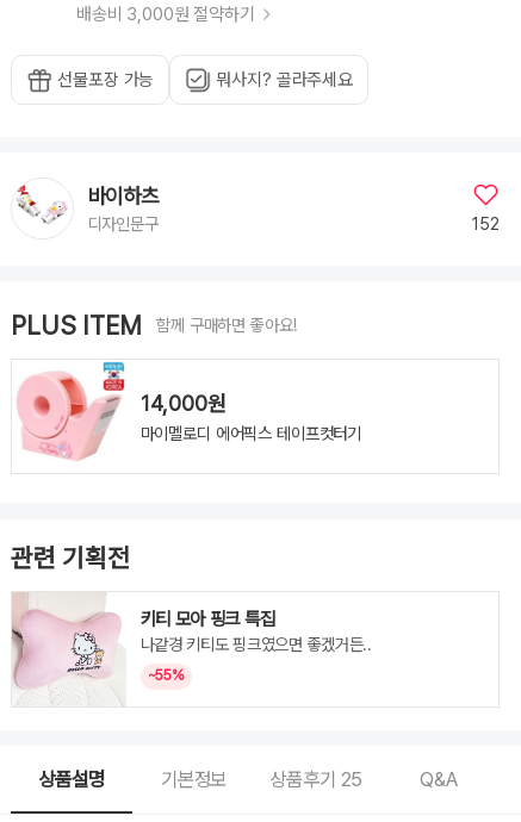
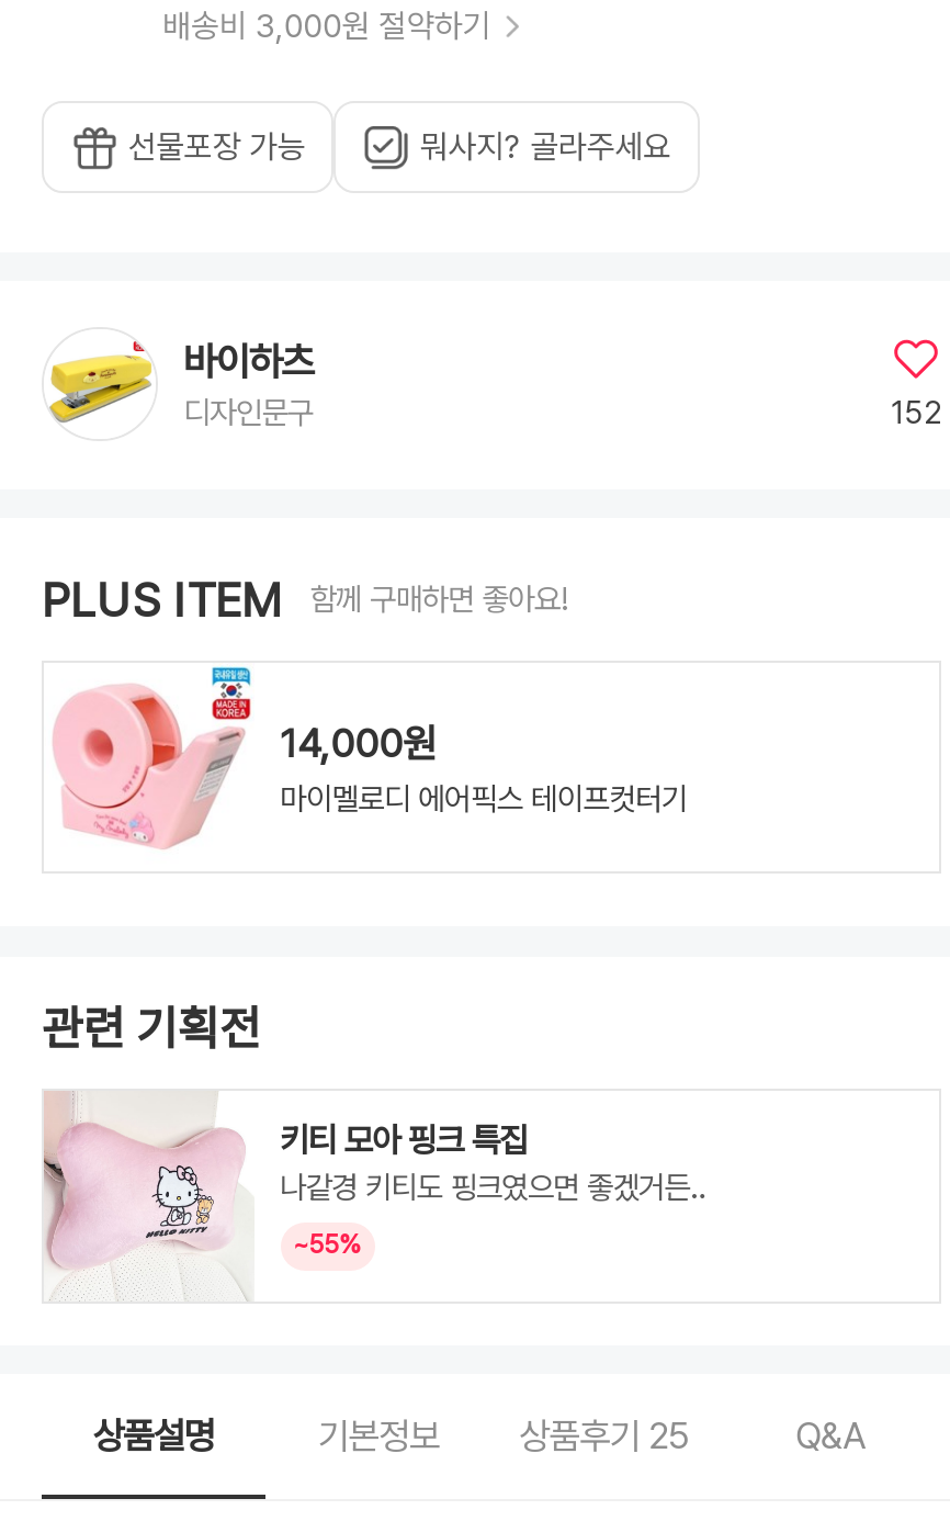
[15,183,70,230] [image] -> [48,340,154,426] [image]

